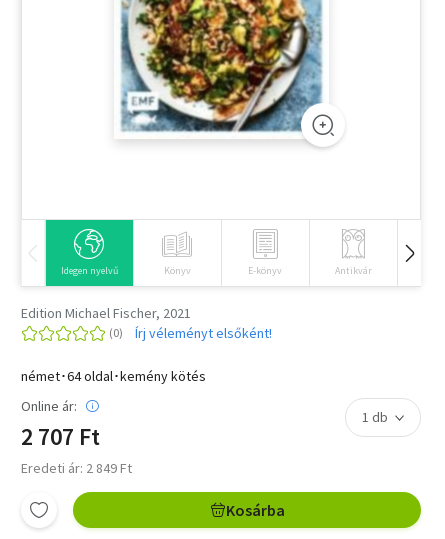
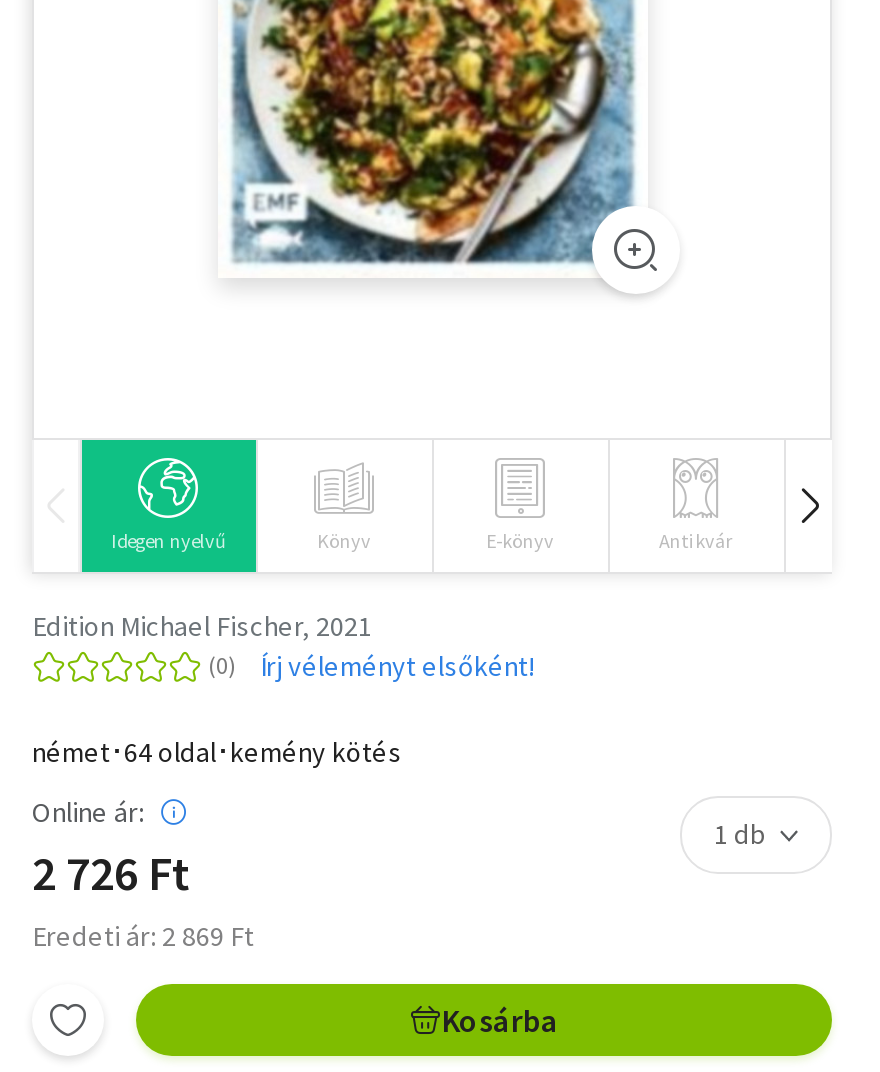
[21,421,100,452] 2 707 Ft -> [32,843,190,905] 2 726 Ft
[21,459,132,477] Eredeti ár: 2 849 Ft -> [32,919,254,955] Eredeti ár: 2 869 Ft

